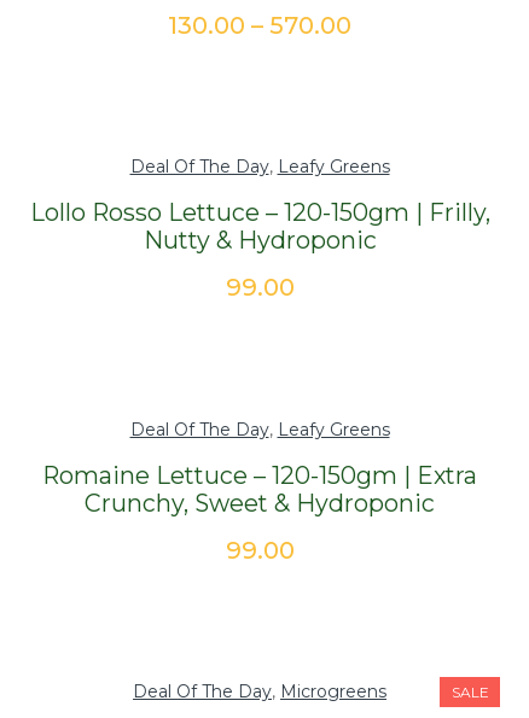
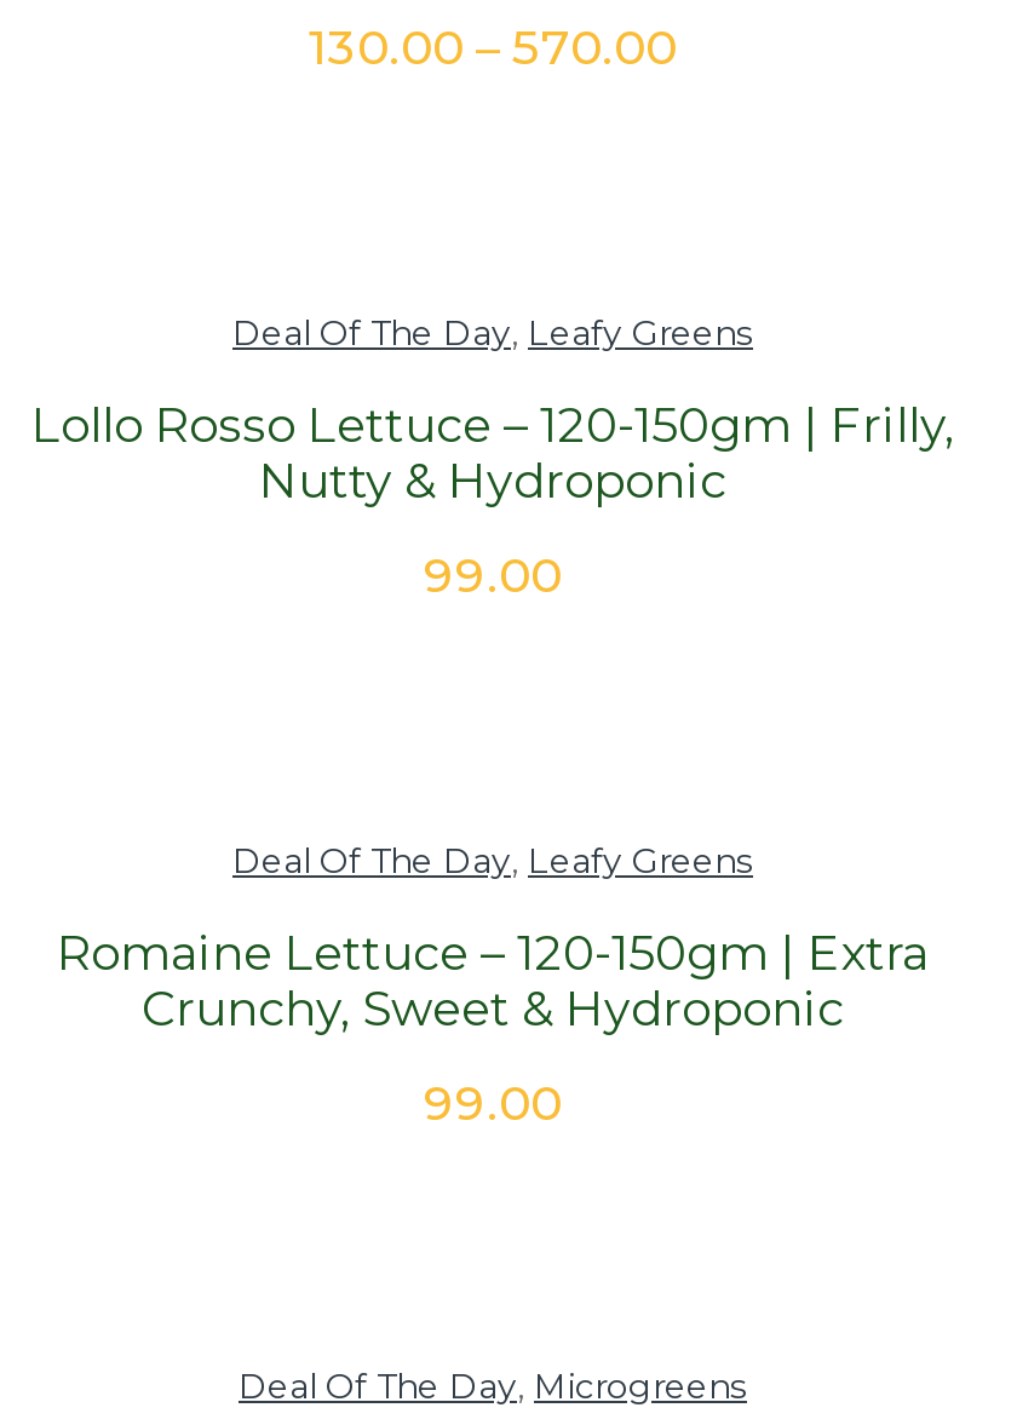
[451,683,489,701] SALE -> none

